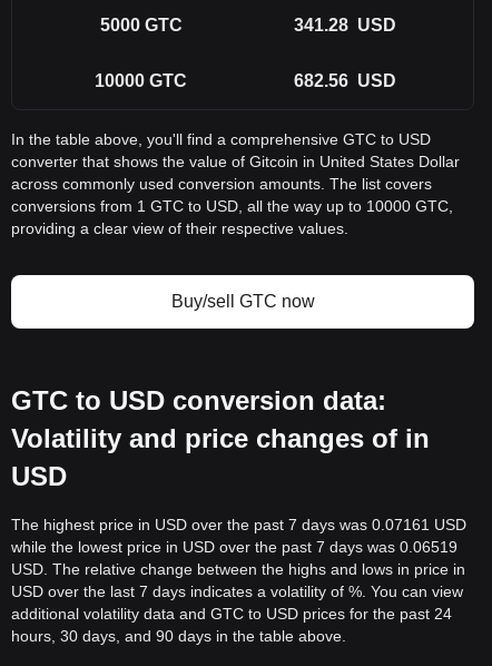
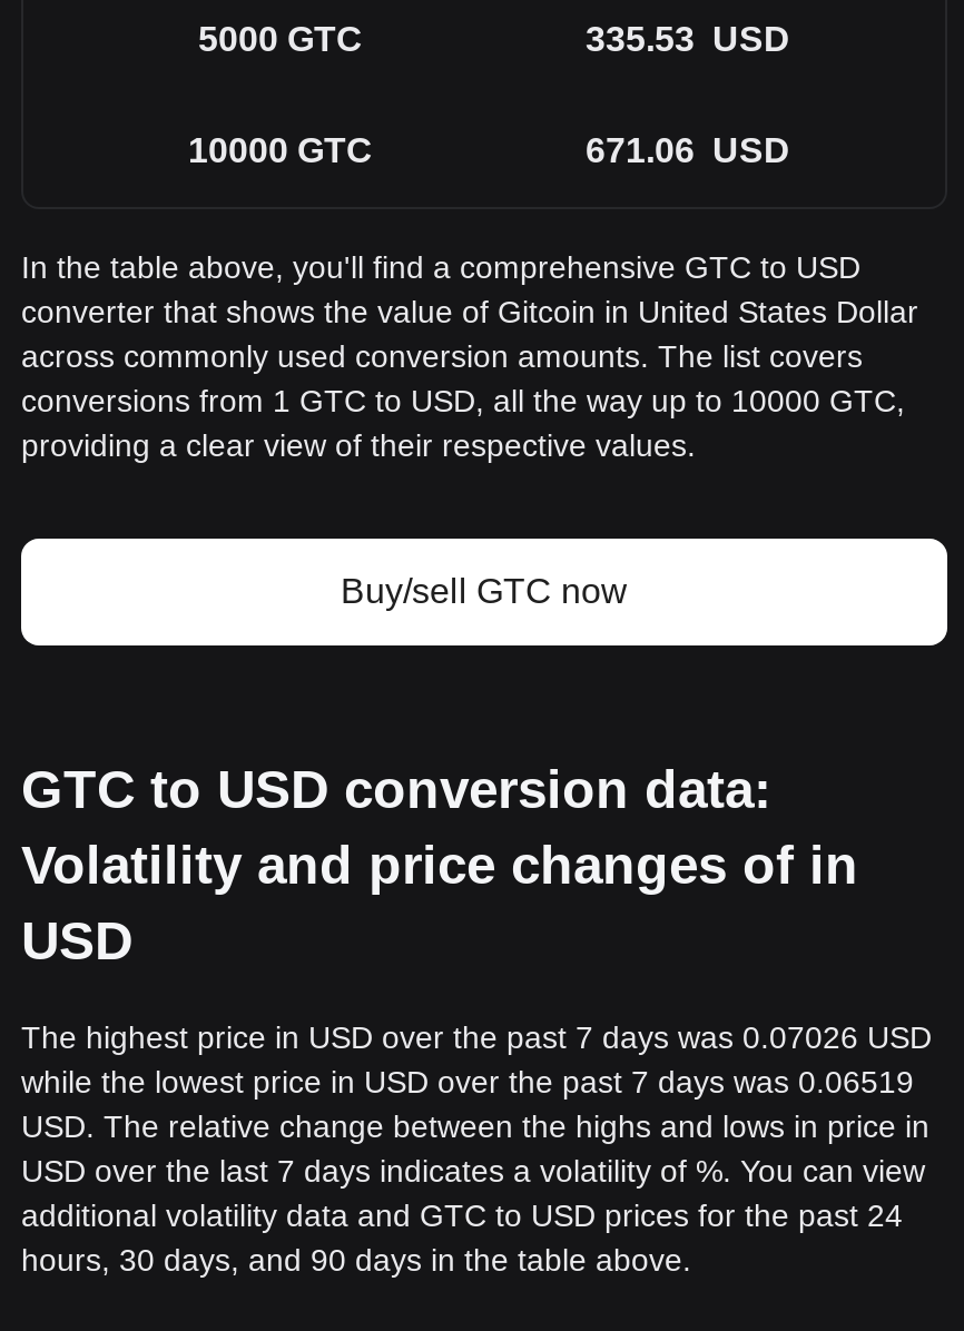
[293,16,396,35] 341.28 USD -> [586,20,790,58] 335.53 USD
[293,71,396,90] 682.56 USD -> [586,131,790,169] 671.06 USD
[11,516,466,533] The highest price in USD over the past 7 days was 0.07161 USD -> [21,1019,932,1055] The highest price in USD over the past 7 days was 0.07026 USD

